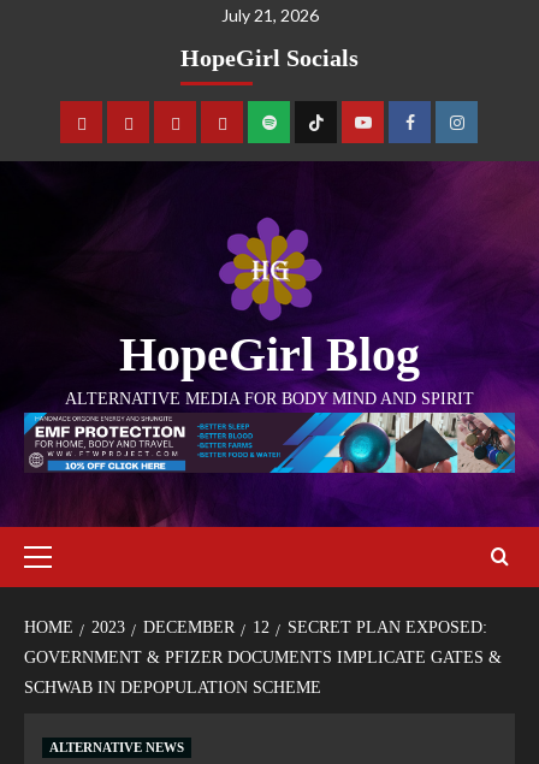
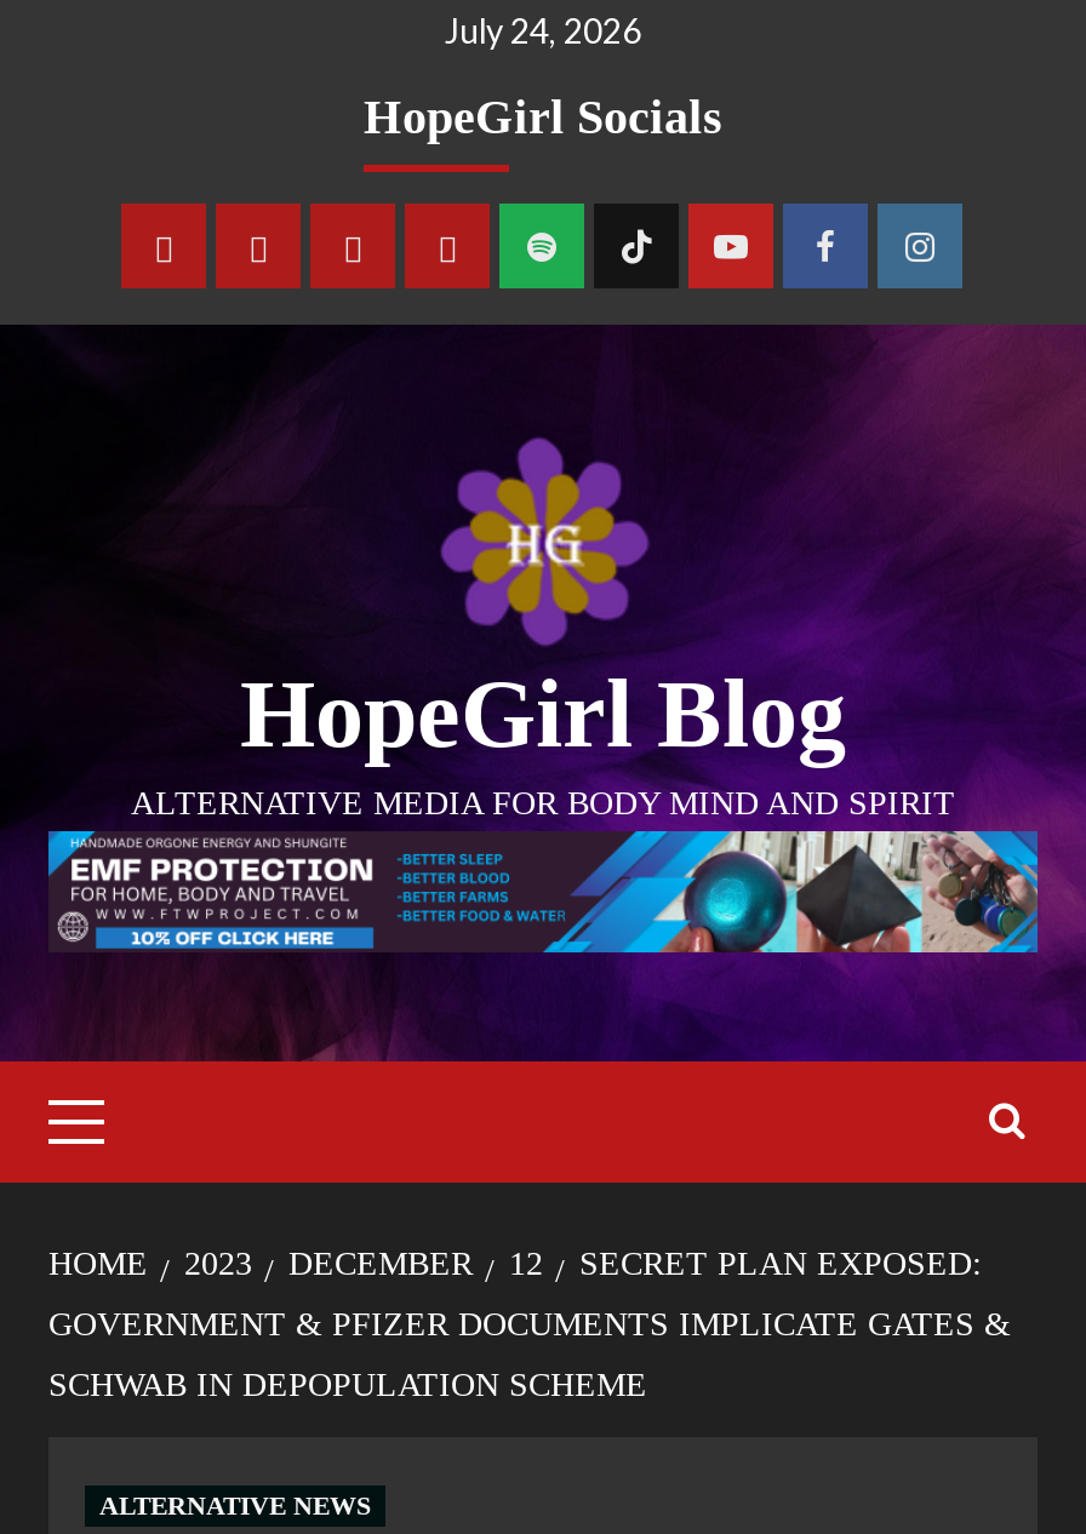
[221,5,318,25] July 21, 2026 -> [445,10,641,51] July 24, 2026

